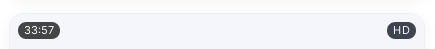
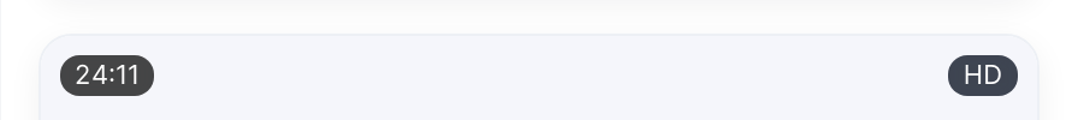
[24,23,54,37] 33:57 -> [75,57,140,90] 24:11

